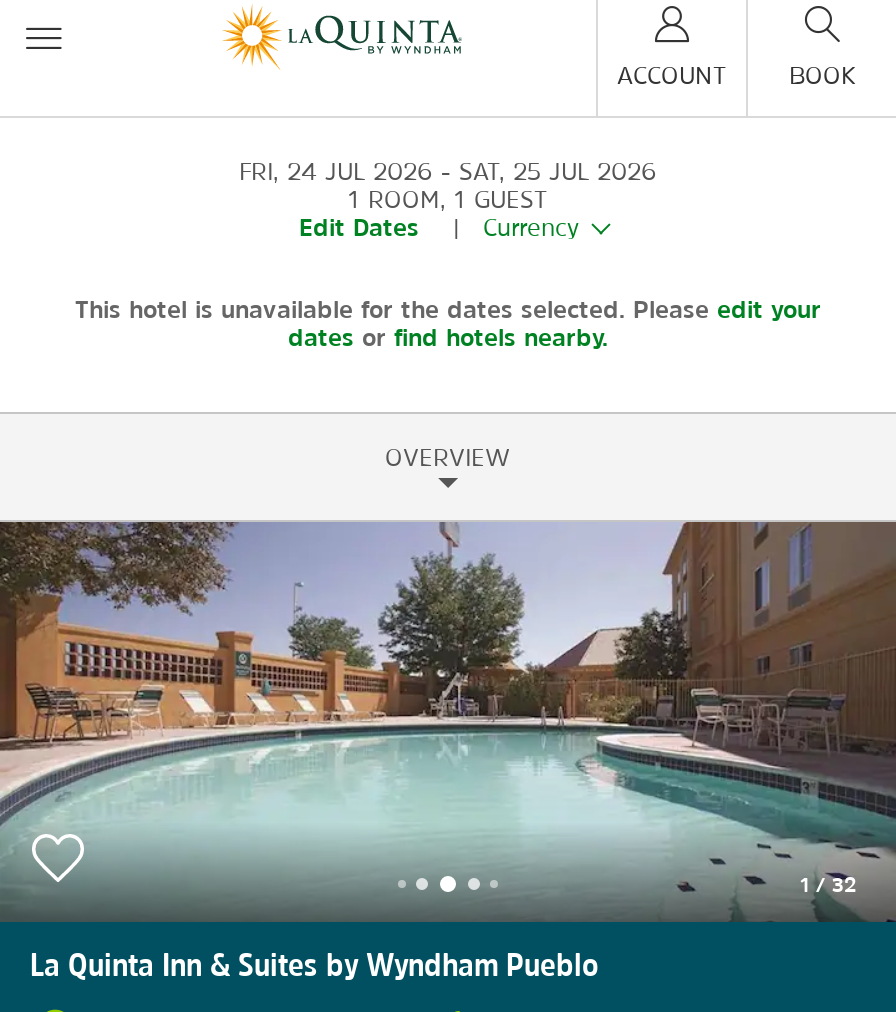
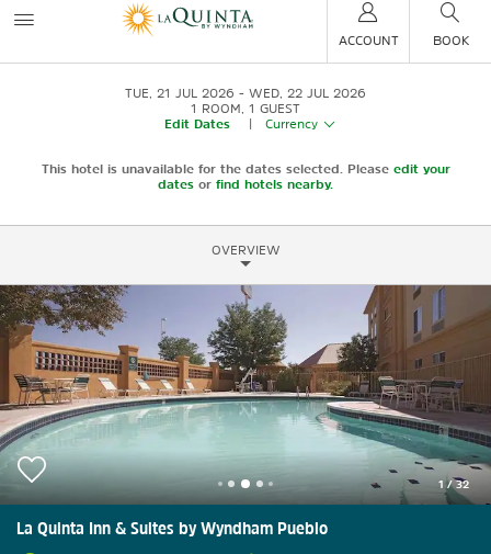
[239,160,433,184] FRI, 24 JUL 2026 -> [125,87,235,100] TUE, 21 JUL 2026
[459,160,657,184] SAT, 25 JUL 2026 -> [249,87,366,100] WED, 22 JUL 2026

